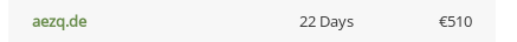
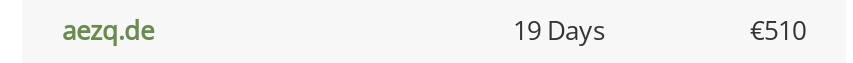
[299,10,353,32] 22 Days -> [513,12,605,48] 19 Days

